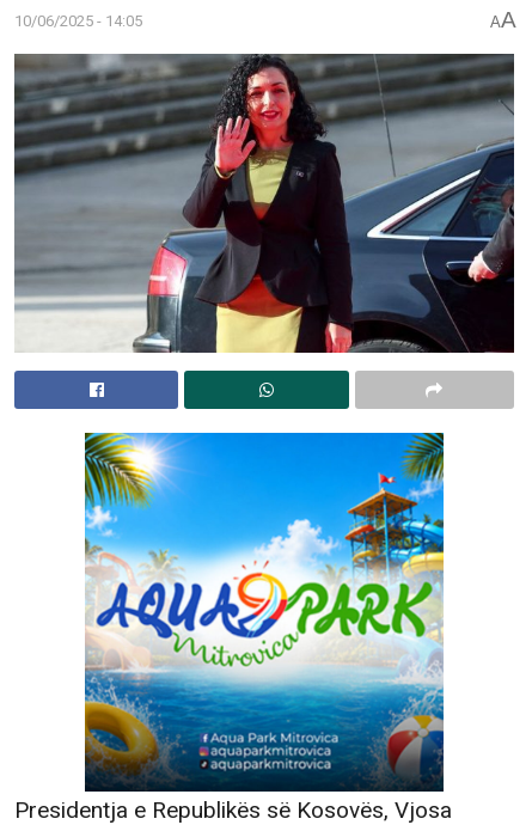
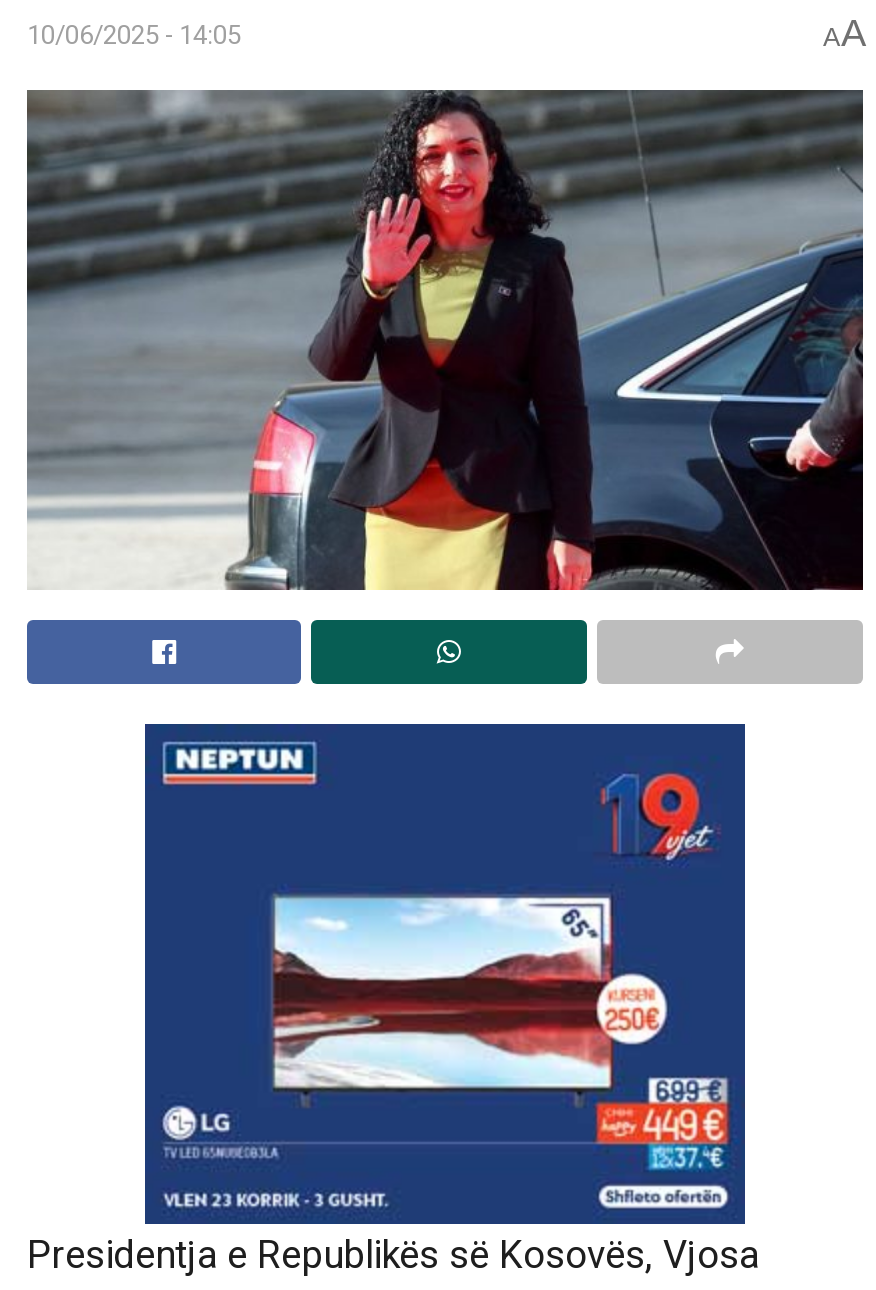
[84,432,445,792] [image] -> [143,722,747,1224] [image]

